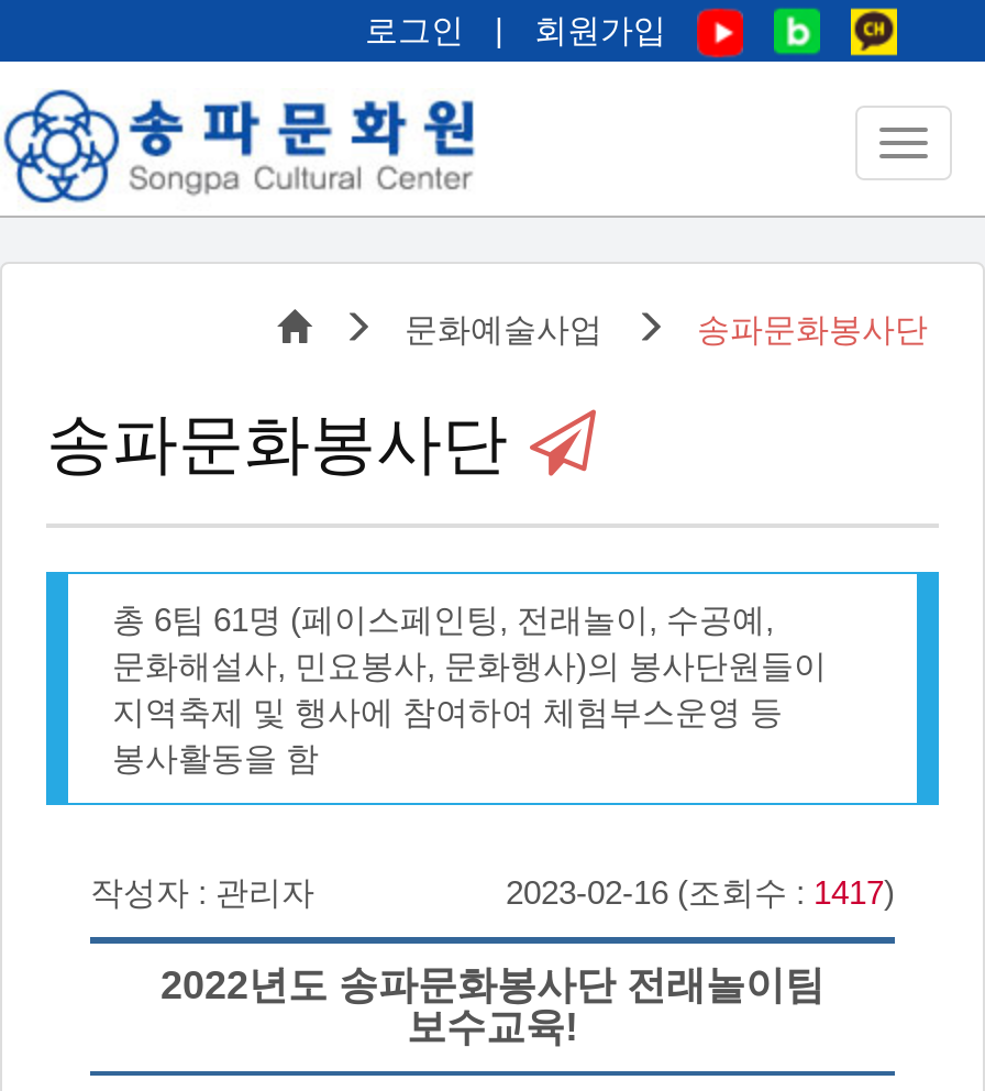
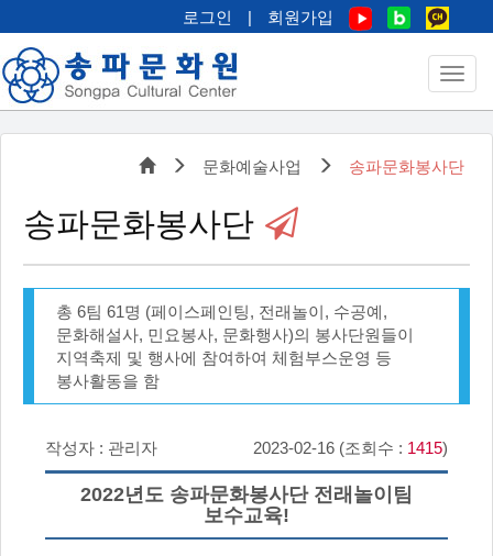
[506,873,895,911] 2023-02-16 (조회수 : 1417) -> [253,438,448,457] 2023-02-16 (조회수 : 1415)

